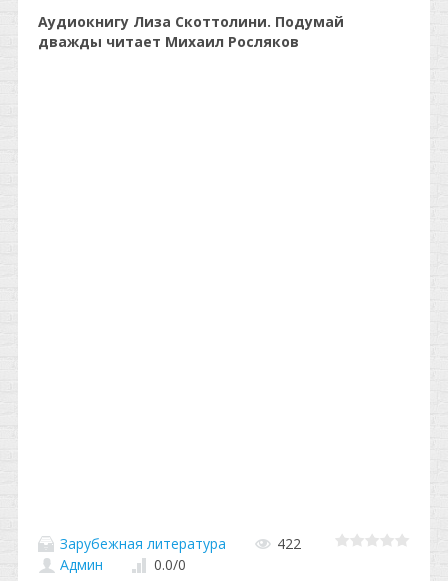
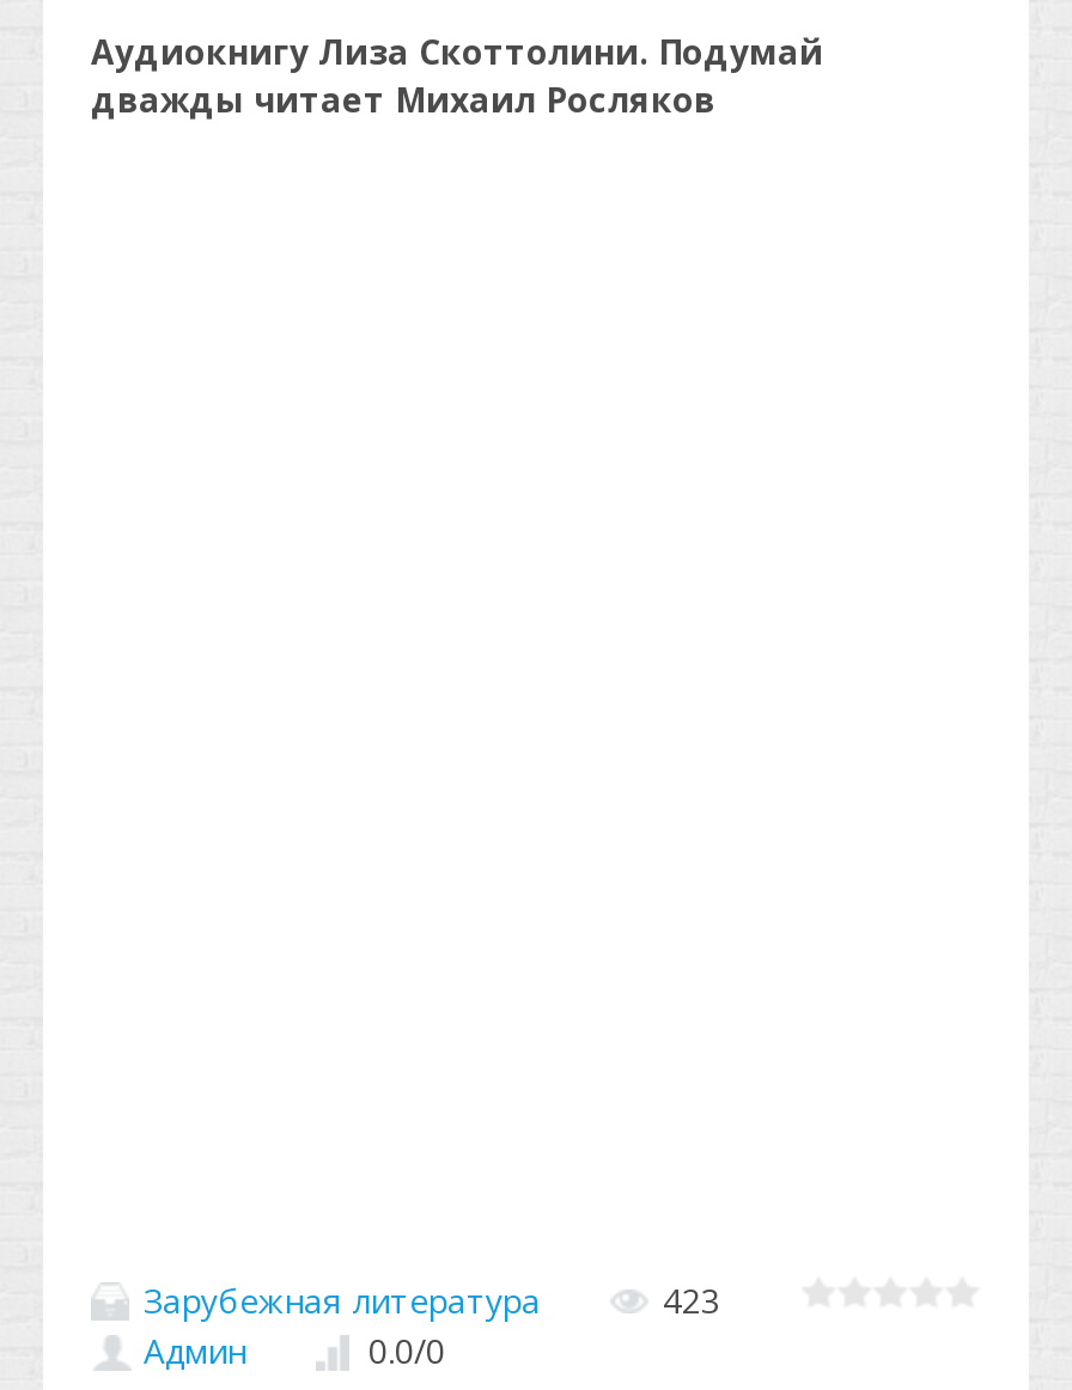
[277,534,301,553] 422 -> [663,1277,720,1322] 423

